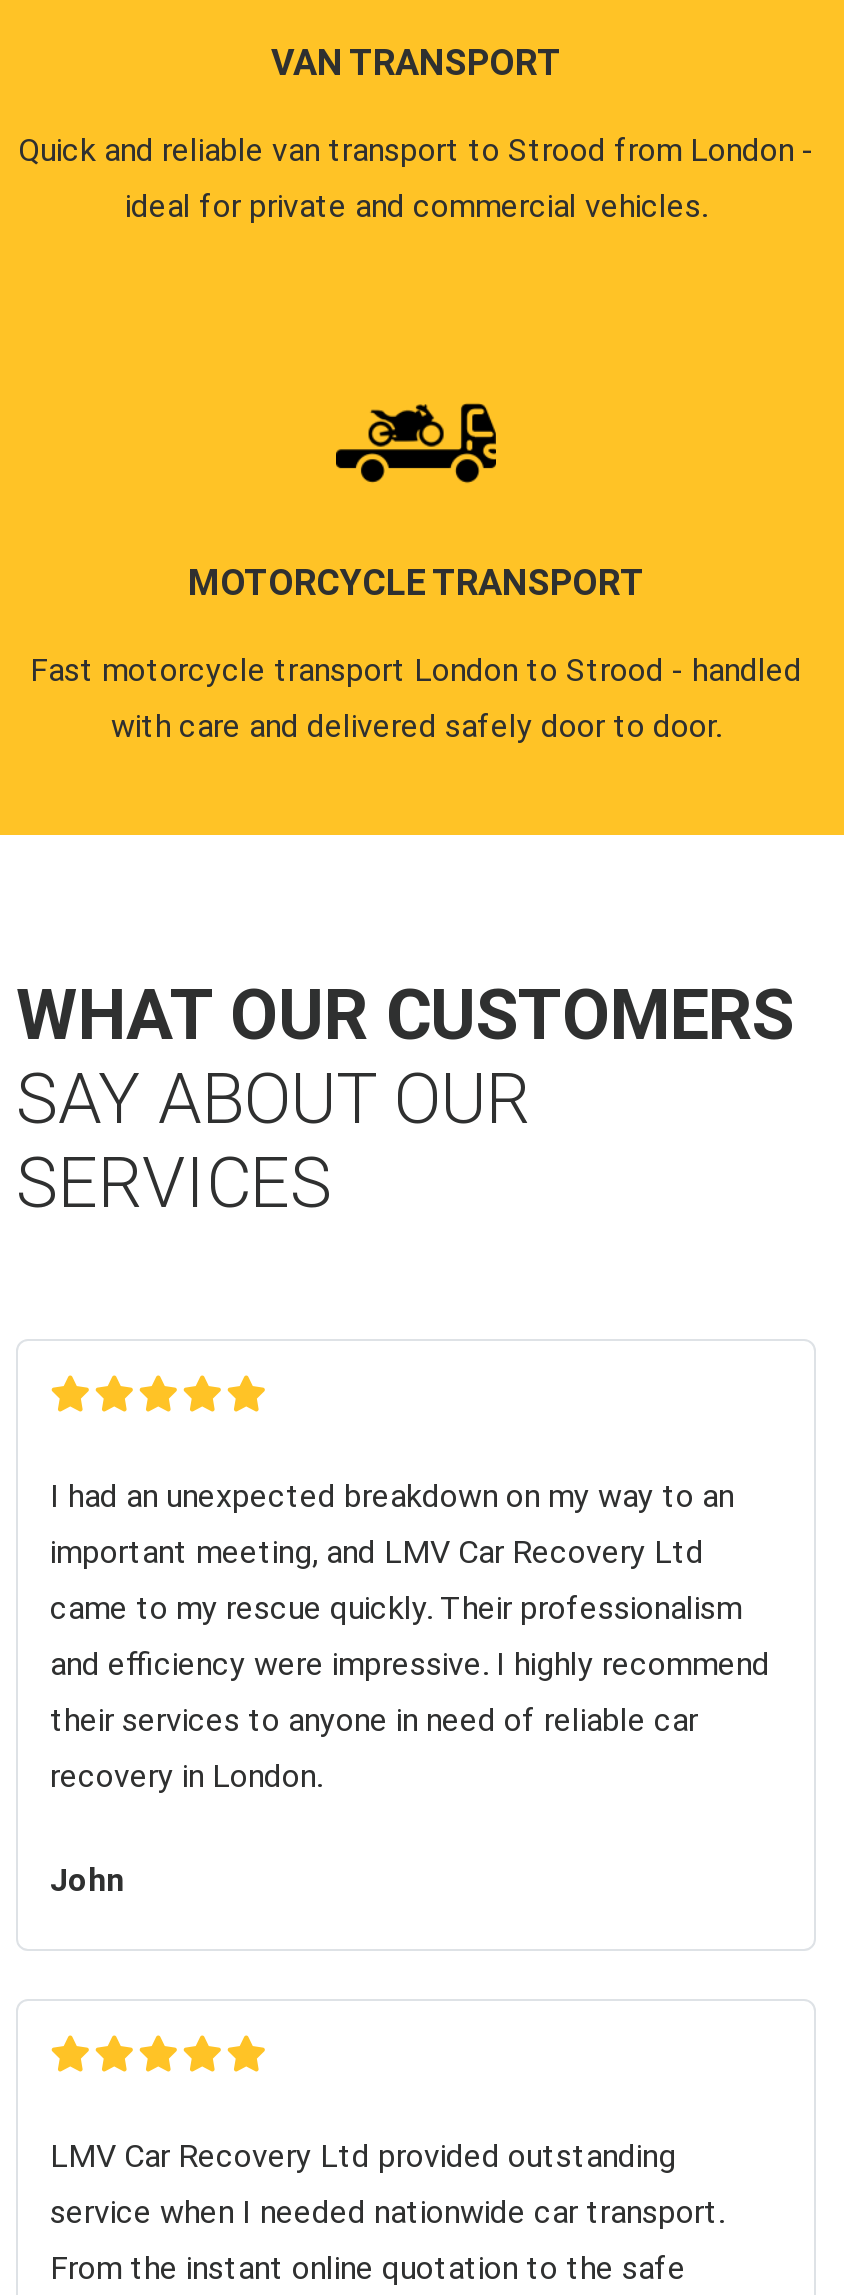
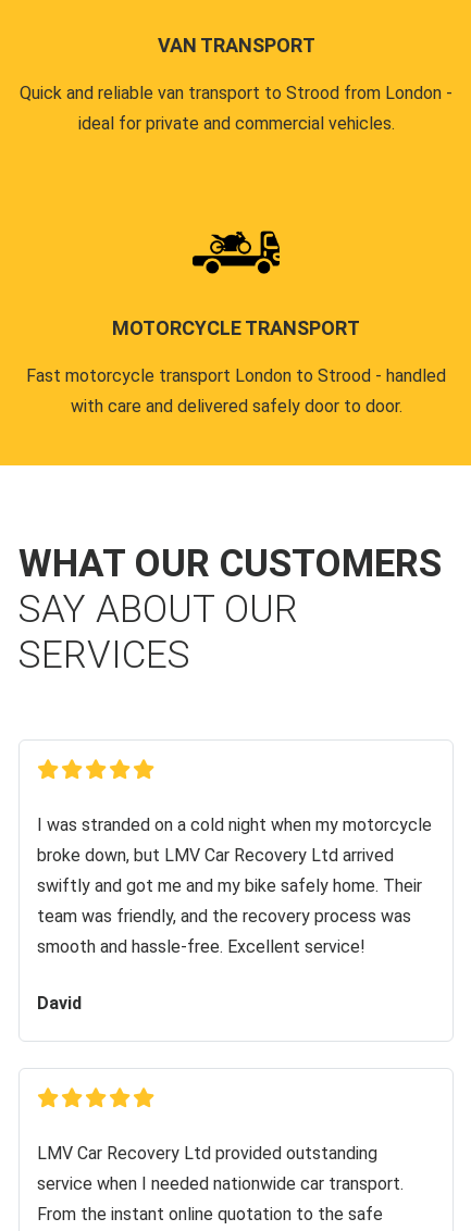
[50,1476,770,1898] I had an unexpected breakdown on my way to an | important meeting, and LMV Car Recovery Ltd | came to my rescue quickly. Their professionalism | and efficiency were impressive. I highly recommend | their services to anyone in need of reliable car | recovery in London. | John -> [37,814,432,1013] I was stranded on a cold night when my motorcycle | broke down, but LMV Car Recovery Ltd arrived | swiftly and got me and my bike safely home. Their | team was friendly, and the recovery process was | smooth and hassle-free. Excellent service! | David

